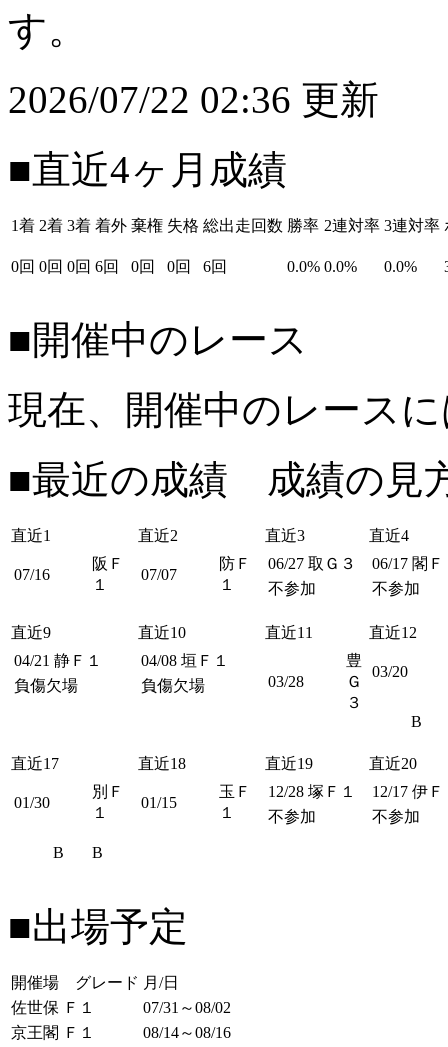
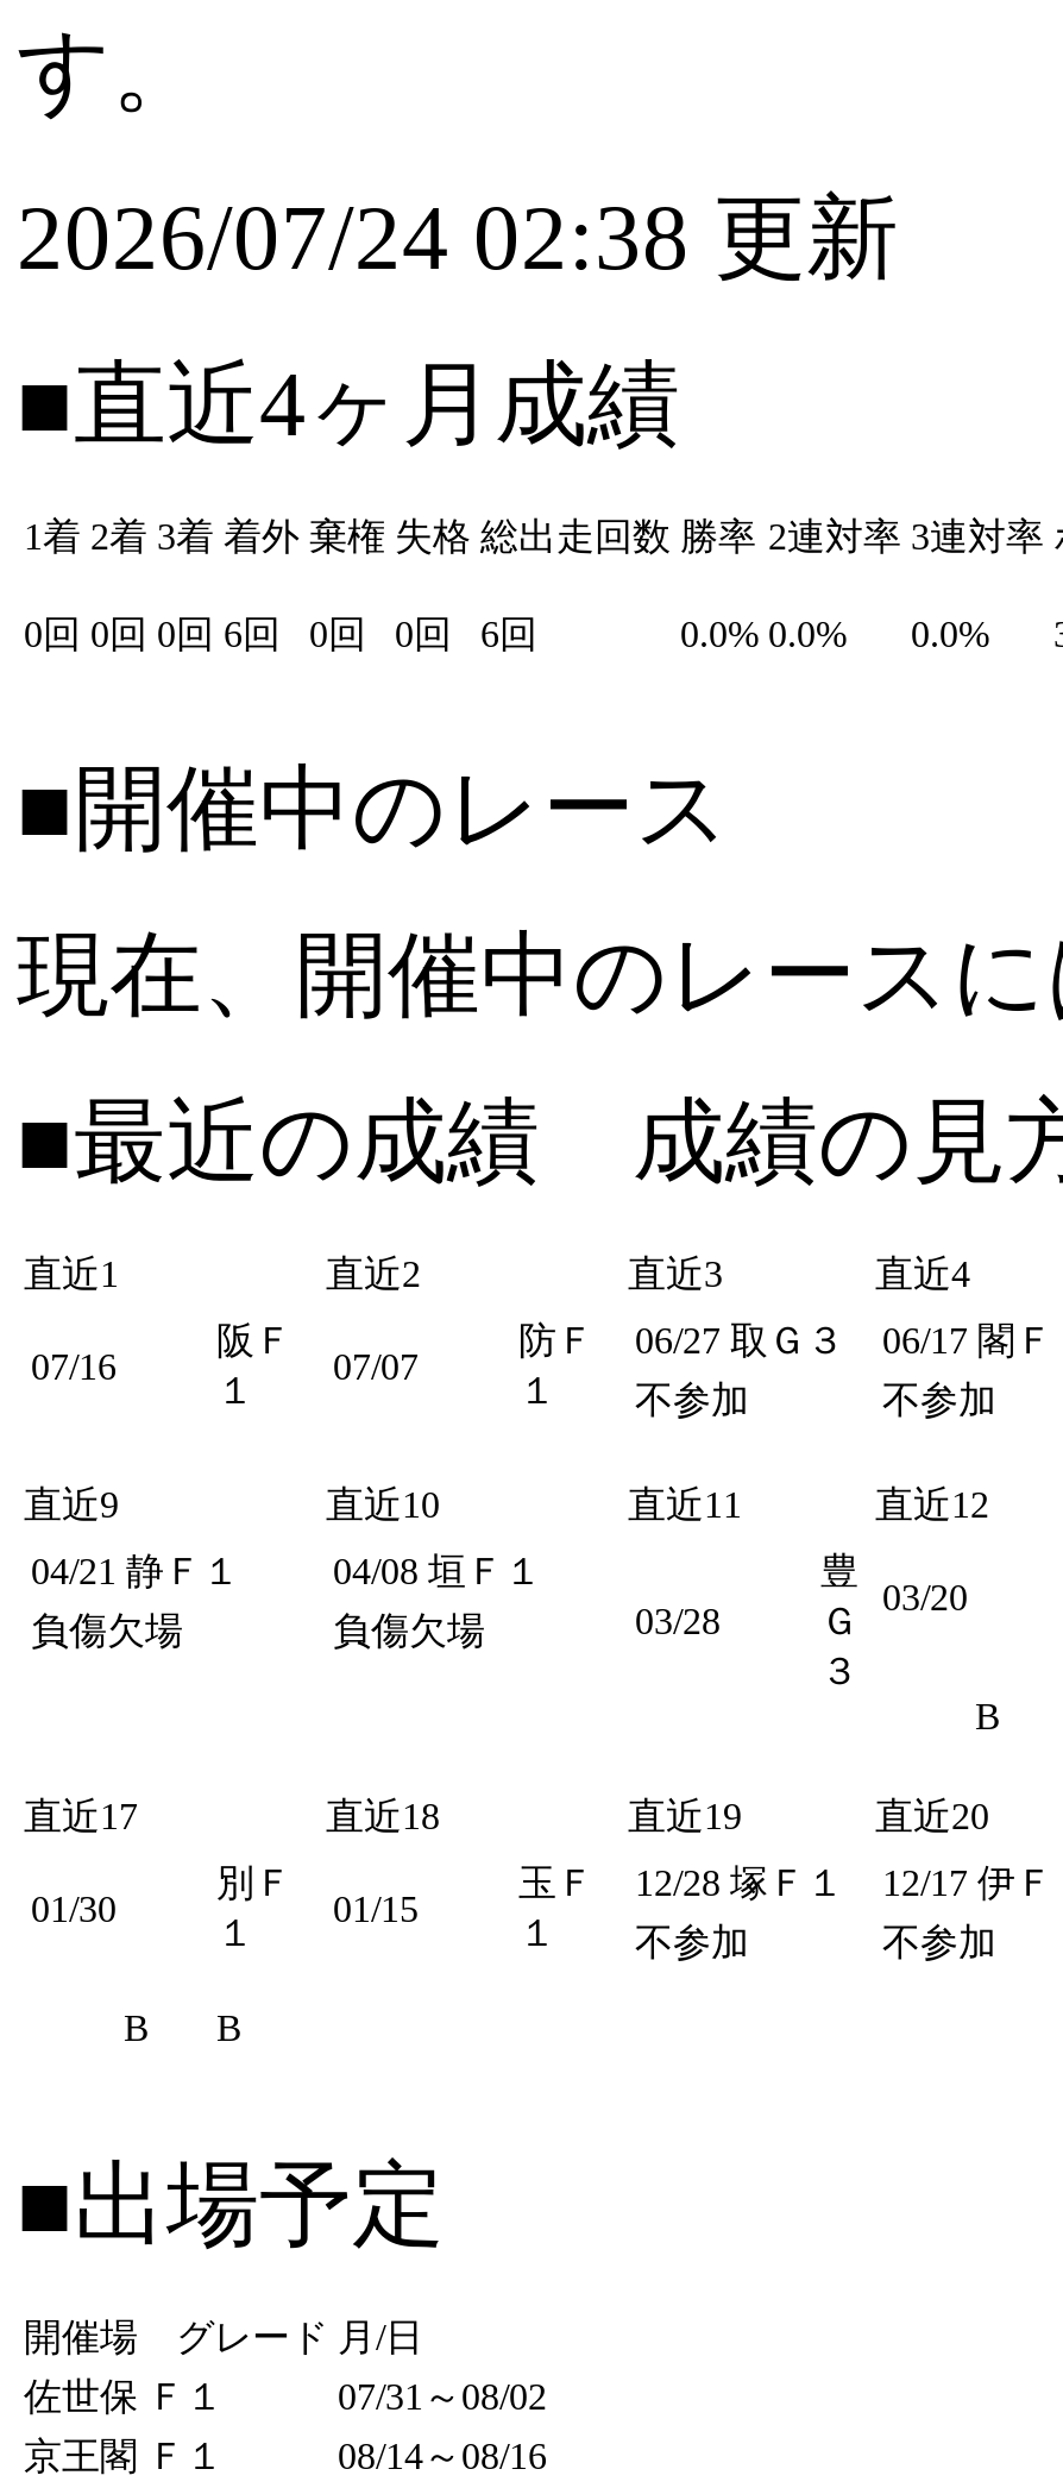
[8,78,379,121] 2026/07/22 02:36 更新 -> [17,186,899,288] 2026/07/24 02:38 更新

